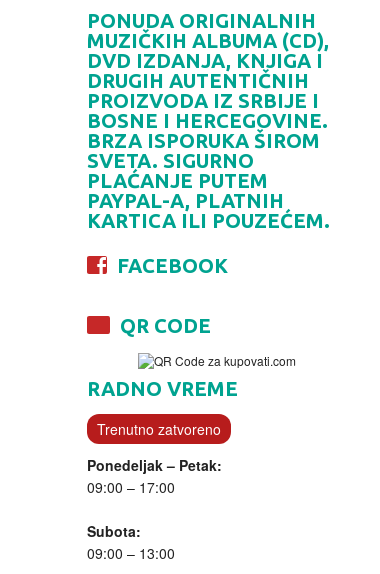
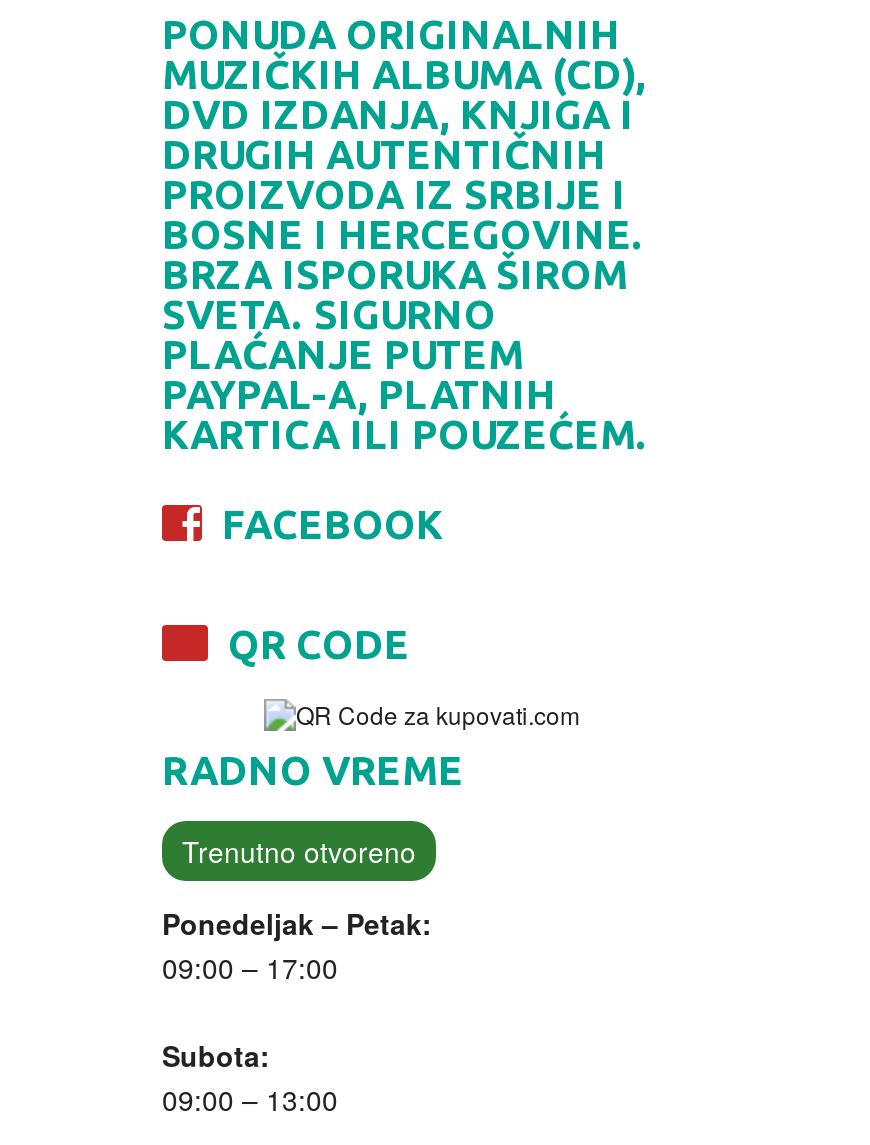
[97,419,221,439] Trenutno zatvoreno -> [182,831,416,871] Trenutno otvoreno

